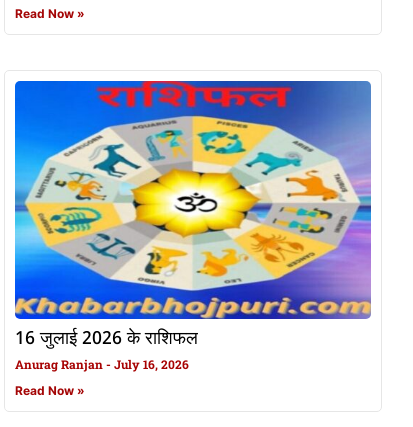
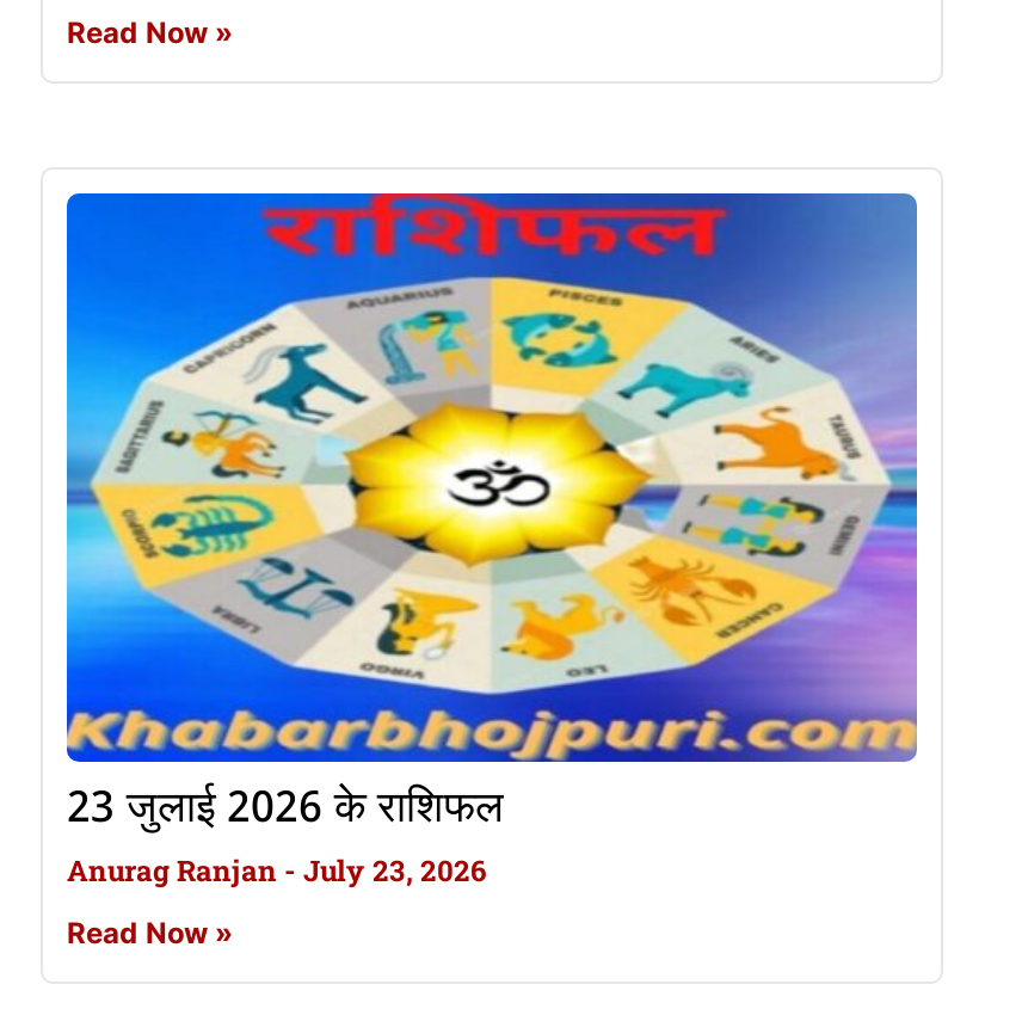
[15,327,198,351] 16 जुलाई 2026 के राशिफल -> [67,781,504,839] 23 जुलाई 2026 के राशिफल
[15,356,189,372] Anurag Ranjan July 16, 2026 -> [67,851,487,889] Anurag Ranjan July 23, 2026

